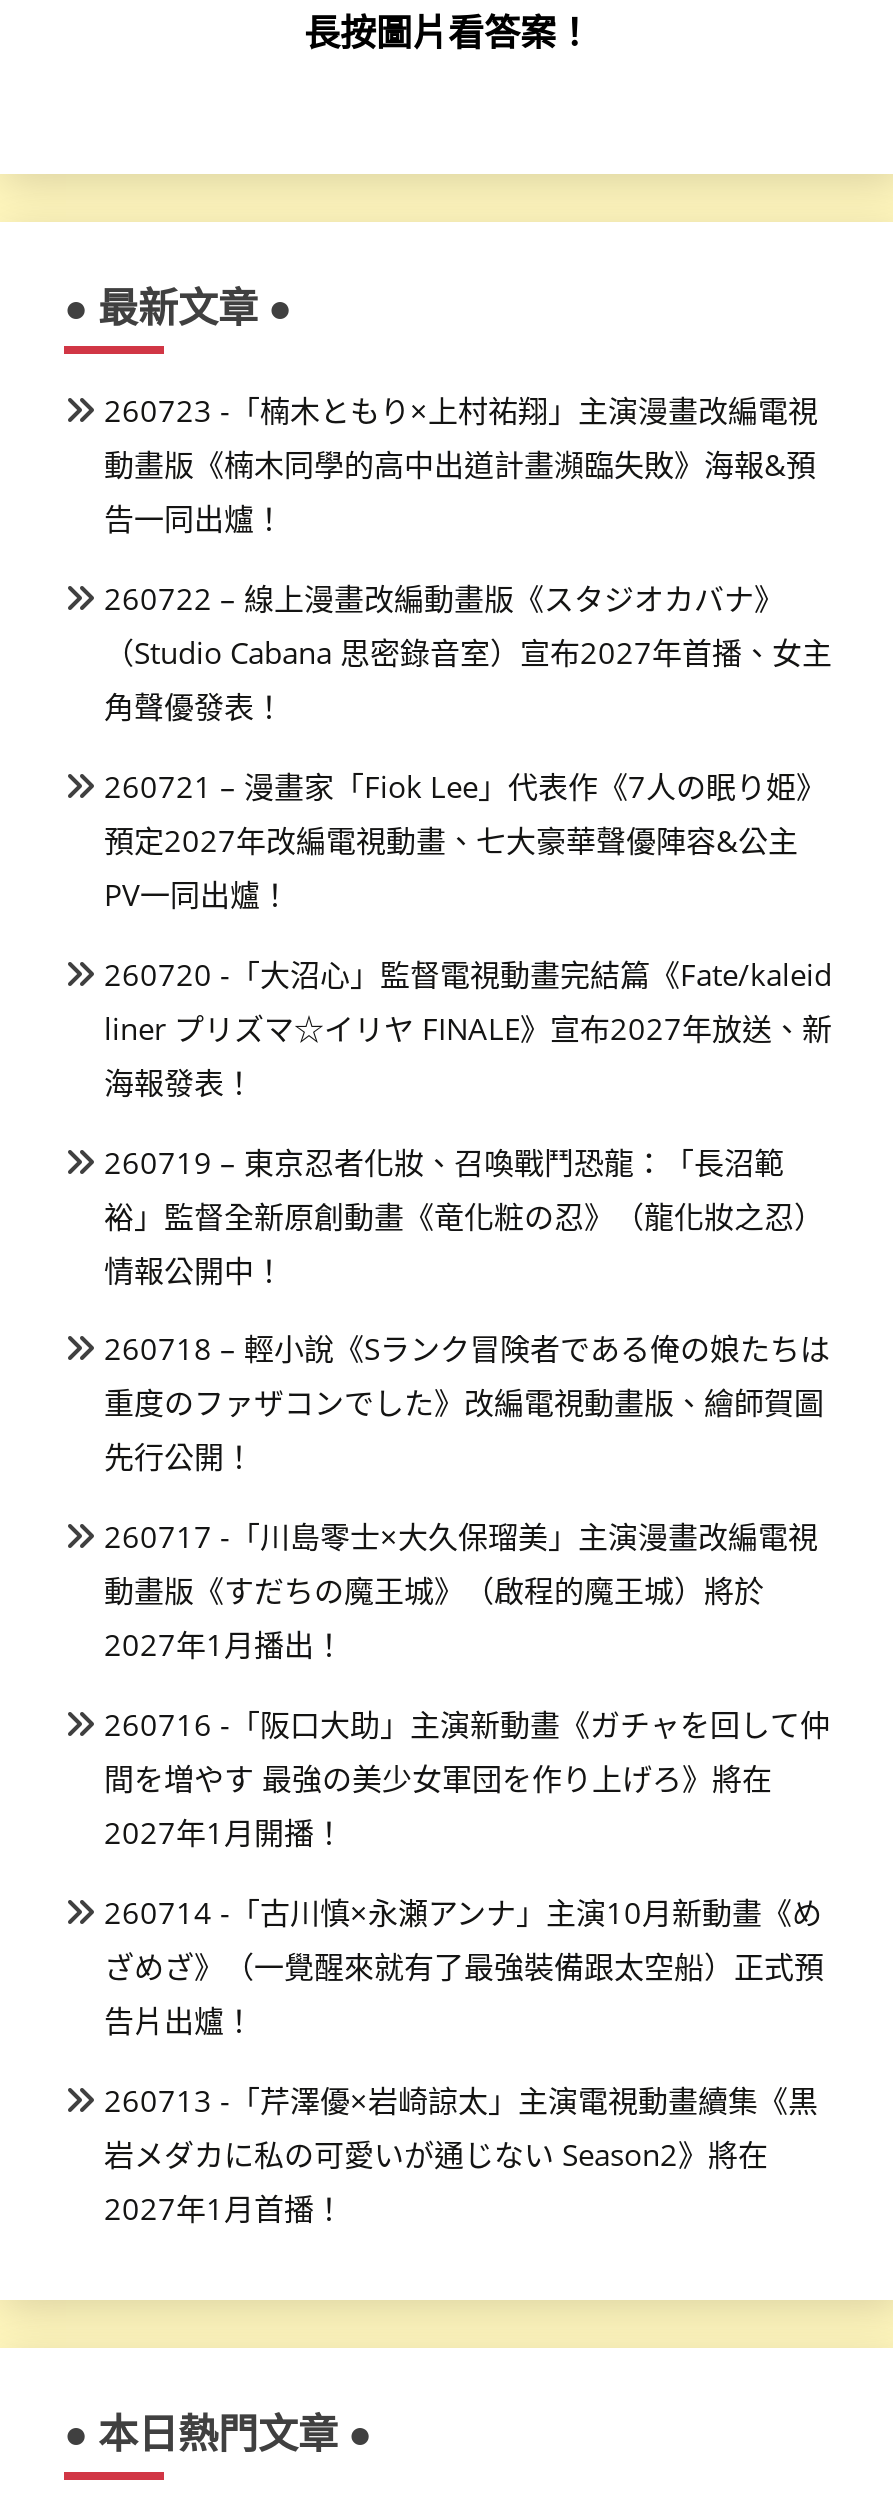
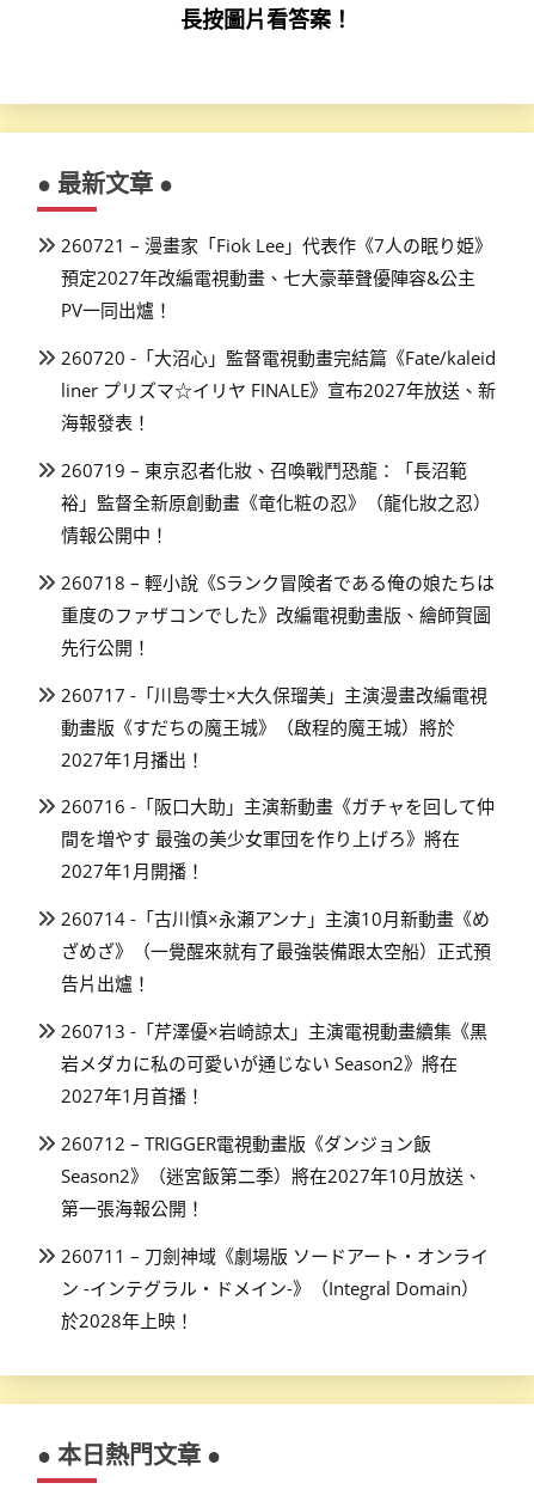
[104,391,832,726] 260723 -「楠木ともり×上村祐翔」主演漫畫改編電視 | 動畫版《楠木同學的高中出道計畫瀕臨失敗》海報&預 | 告一同出爐！ | 260722 – 線上漫畫改編動畫版《スタジオカバナ》 | （Studio Cabana 思密錄音室）宣布2027年首播、女主 | 角聲優發表！ -> none
moved [104,766,832,2227] -> [61,234,496,1107]: 260721 – 漫畫家「Fiok Lee」代表作《7人の眠り姫》 | 預定2027年改編電視動畫、七大豪華聲優陣容&公主 | PV一同出爐！ | ... | 岩メダカに私の可愛いが通じない Season2》將在 | 2027年1月首播！
none -> [61,1131,489,1332] 260712 – TRIGGER電視動畫版《ダンジョン飯 | Season2》（迷宮飯第二季）將在2027年10月放送、 | 第一張海報公開！ | 260711 – 刀劍神域《劇場版 ソードアート・オンライ | ン -インテグラル・ドメイン-》（Integral Domain） | 於2028年上映！

